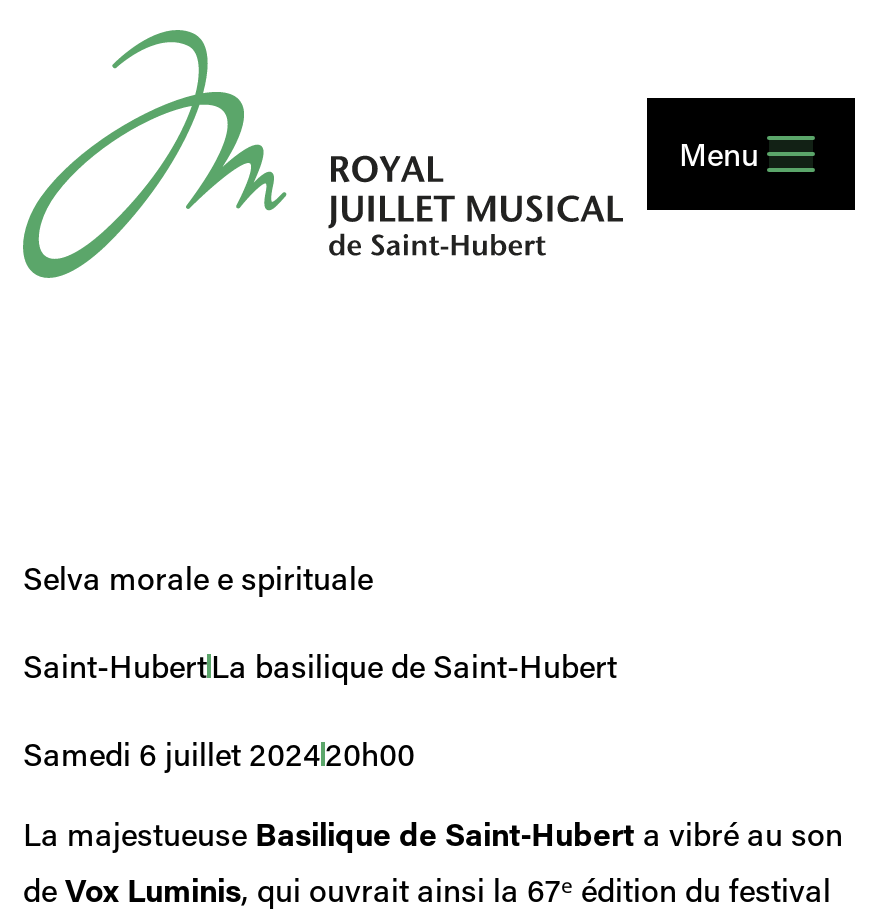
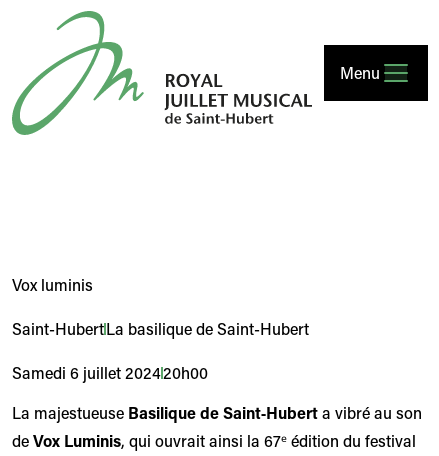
[23,556,373,598] Selva morale e spirituale -> [12,274,93,295] Vox luminis

